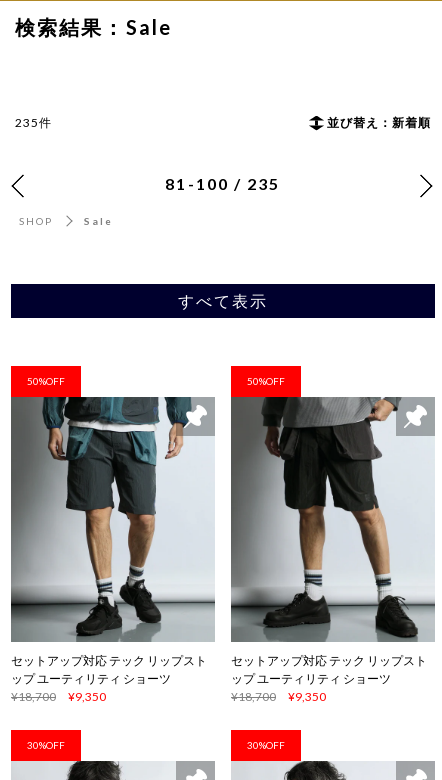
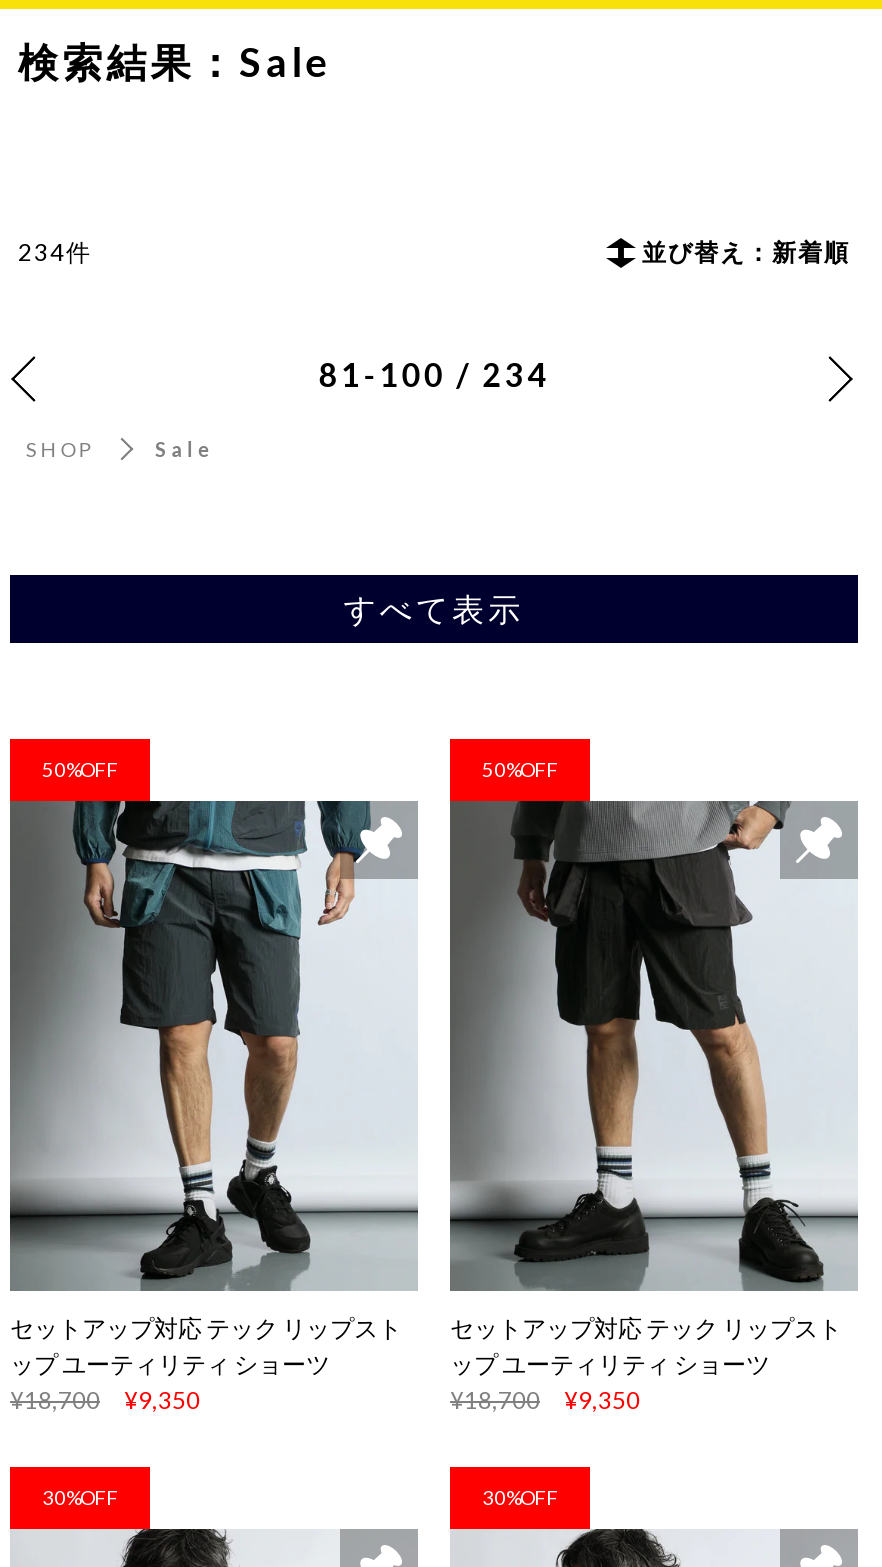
[15,115,52,130] 235件 -> [18,237,92,267] 234件
[165,174,281,193] 81-100 / 235 -> [319,355,549,393] 81-100 / 234

